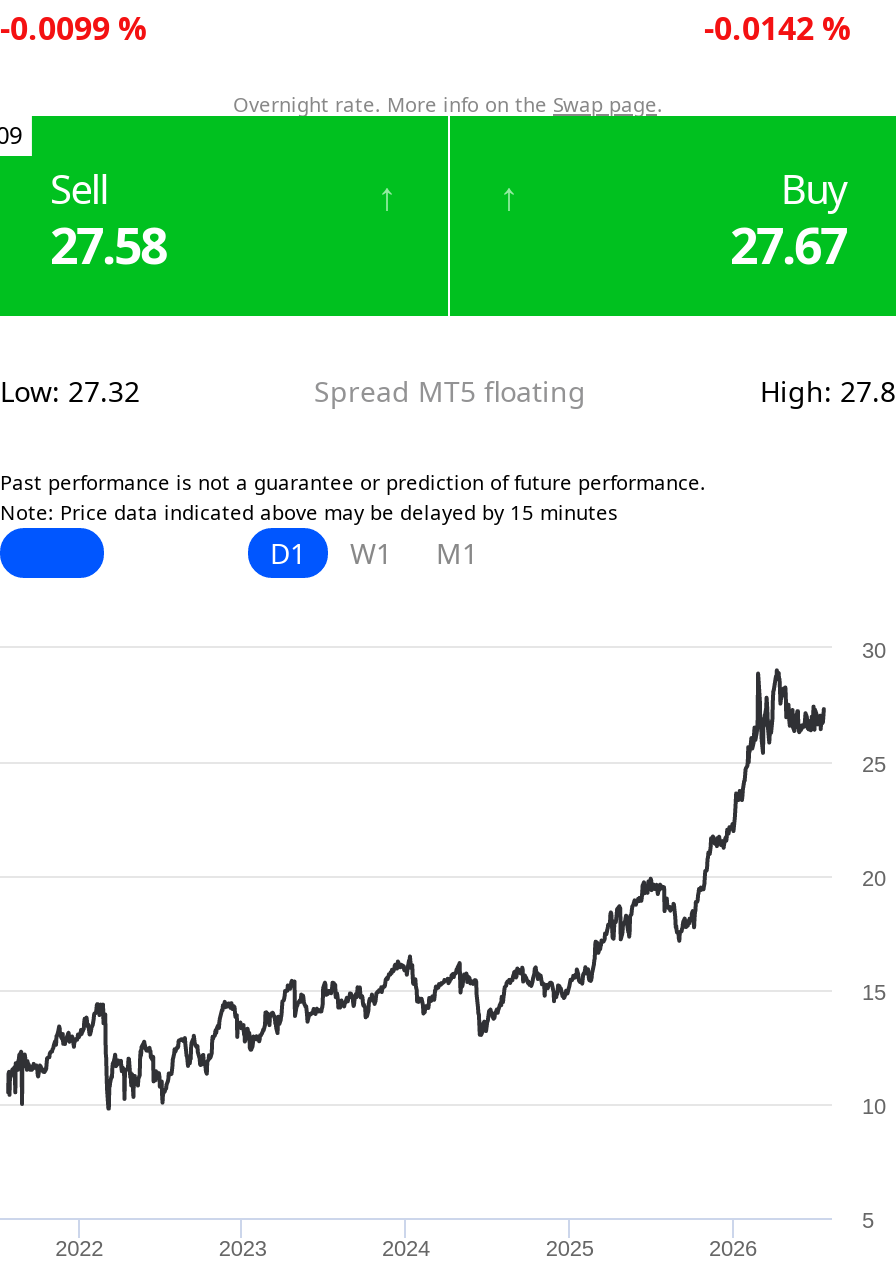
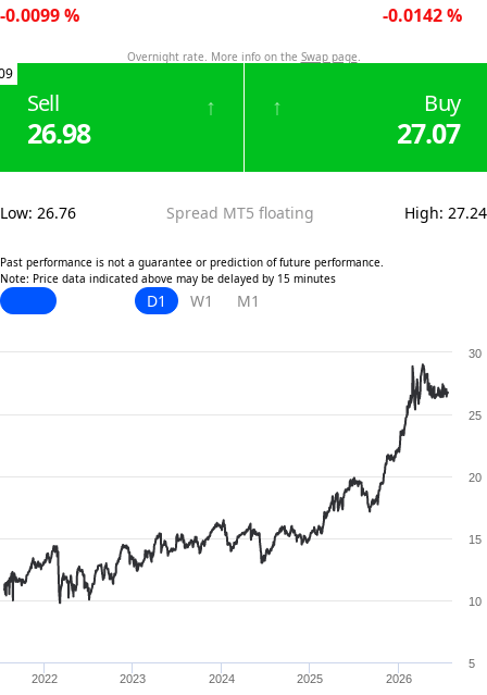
[50,210,166,278] 27.58 -> [27,114,90,151] 26.98
[730,210,846,278] 27.67 -> [397,114,460,151] 27.07
[0,372,140,410] Low: 27.32 -> [0,202,76,223] Low: 26.76
[760,372,896,410] High: 27.8 -> [404,202,487,223] High: 27.24

